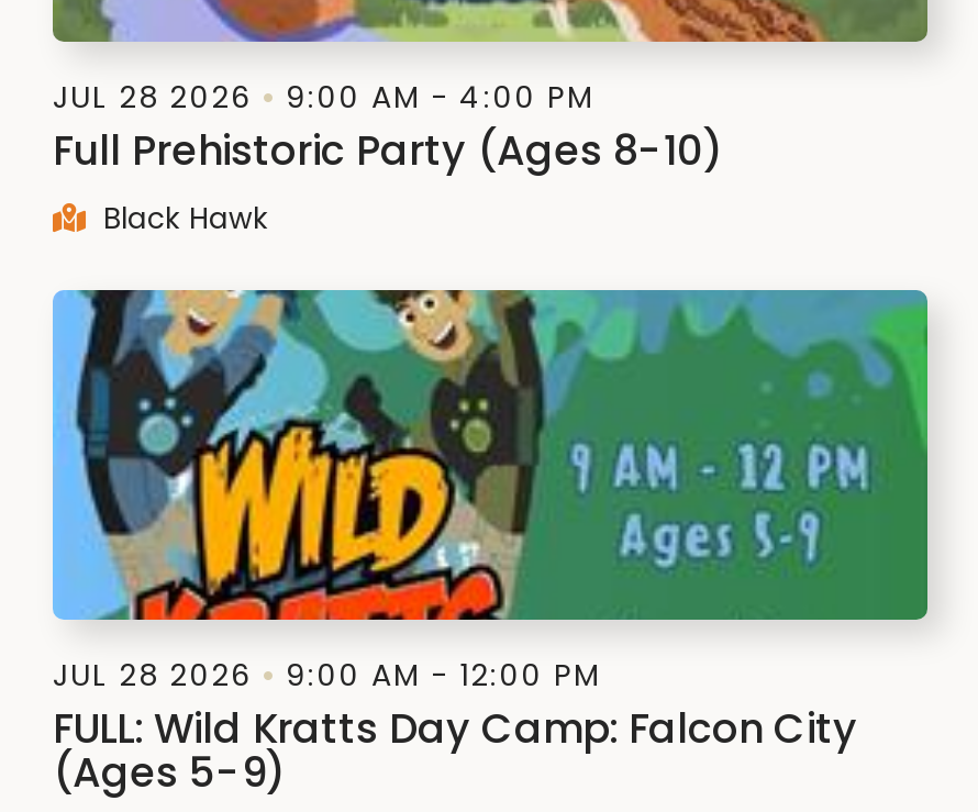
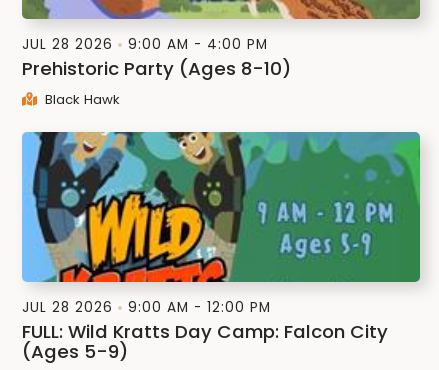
[53,122,723,177] Full Prehistoric Party (Ages 8-10) -> [22,56,291,81] Prehistoric Party (Ages 8-10)

